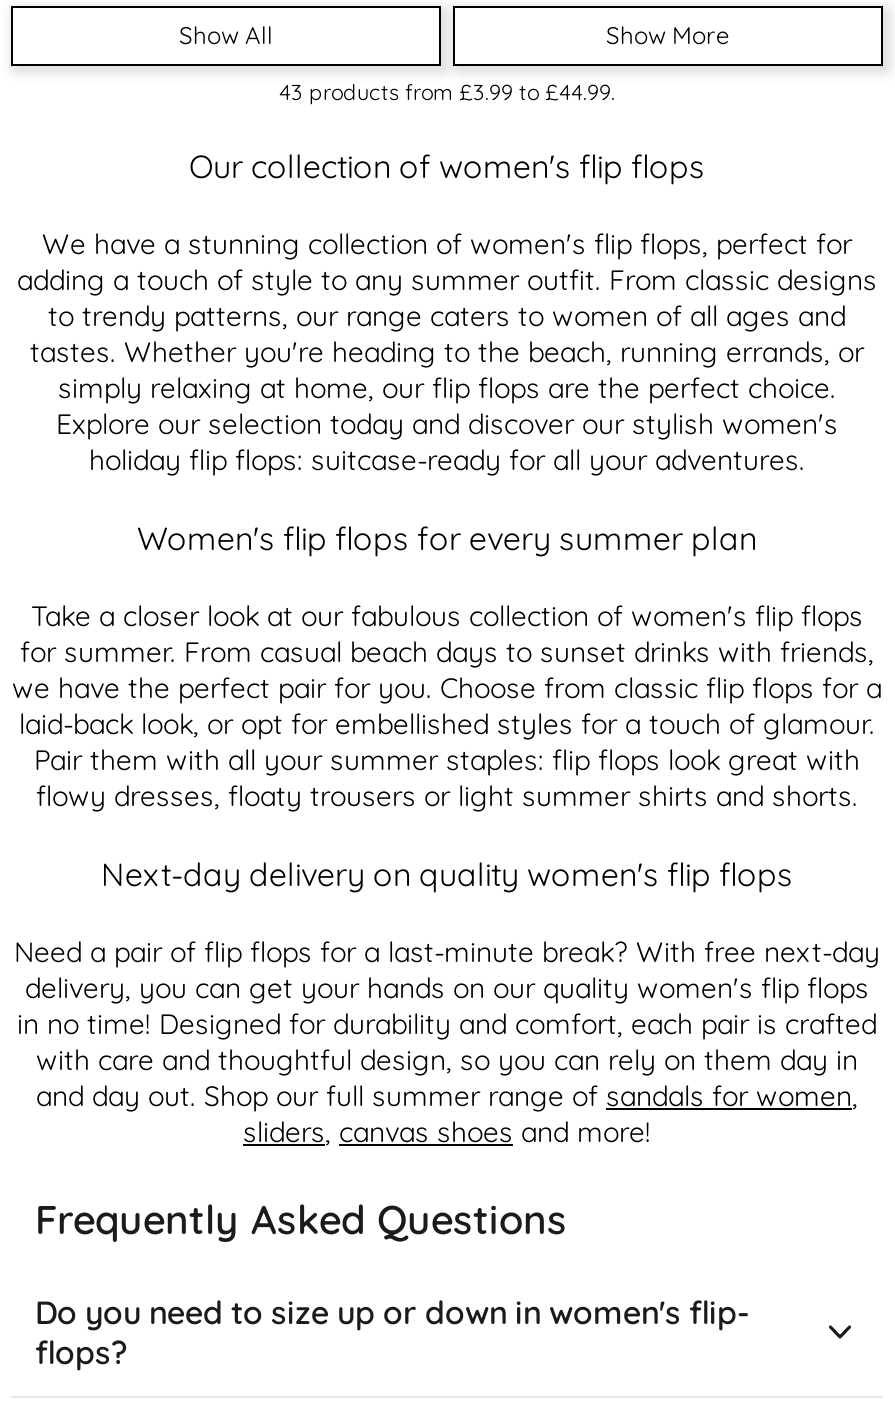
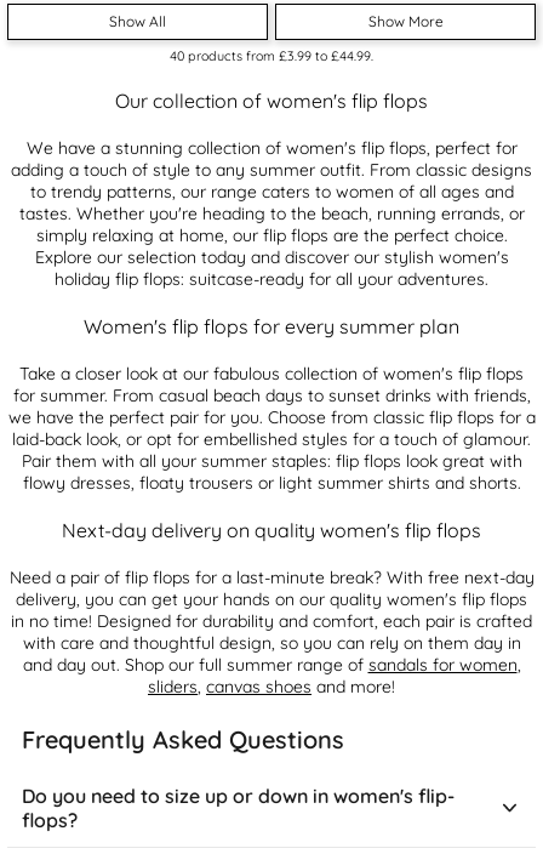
[279,78,611,106] 43 products from £3.99 to £44.99 -> [170,47,371,64] 40 products from £3.99 to £44.99

